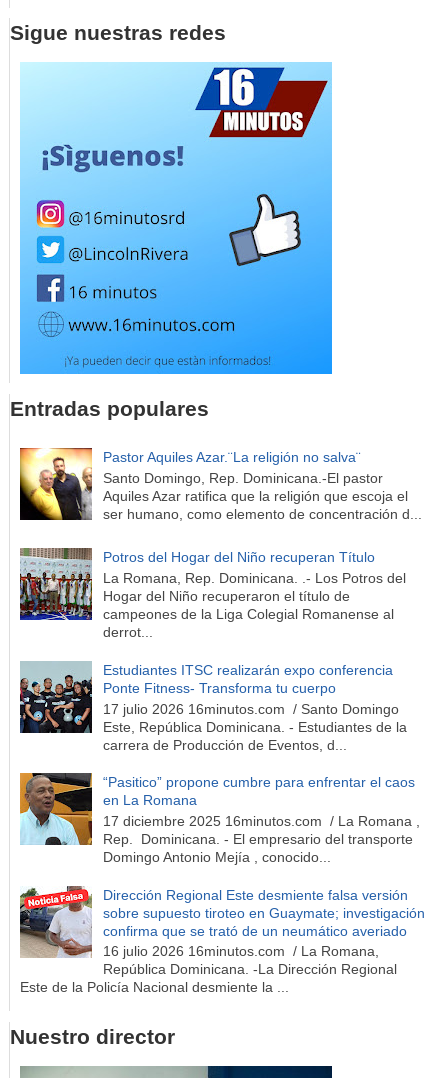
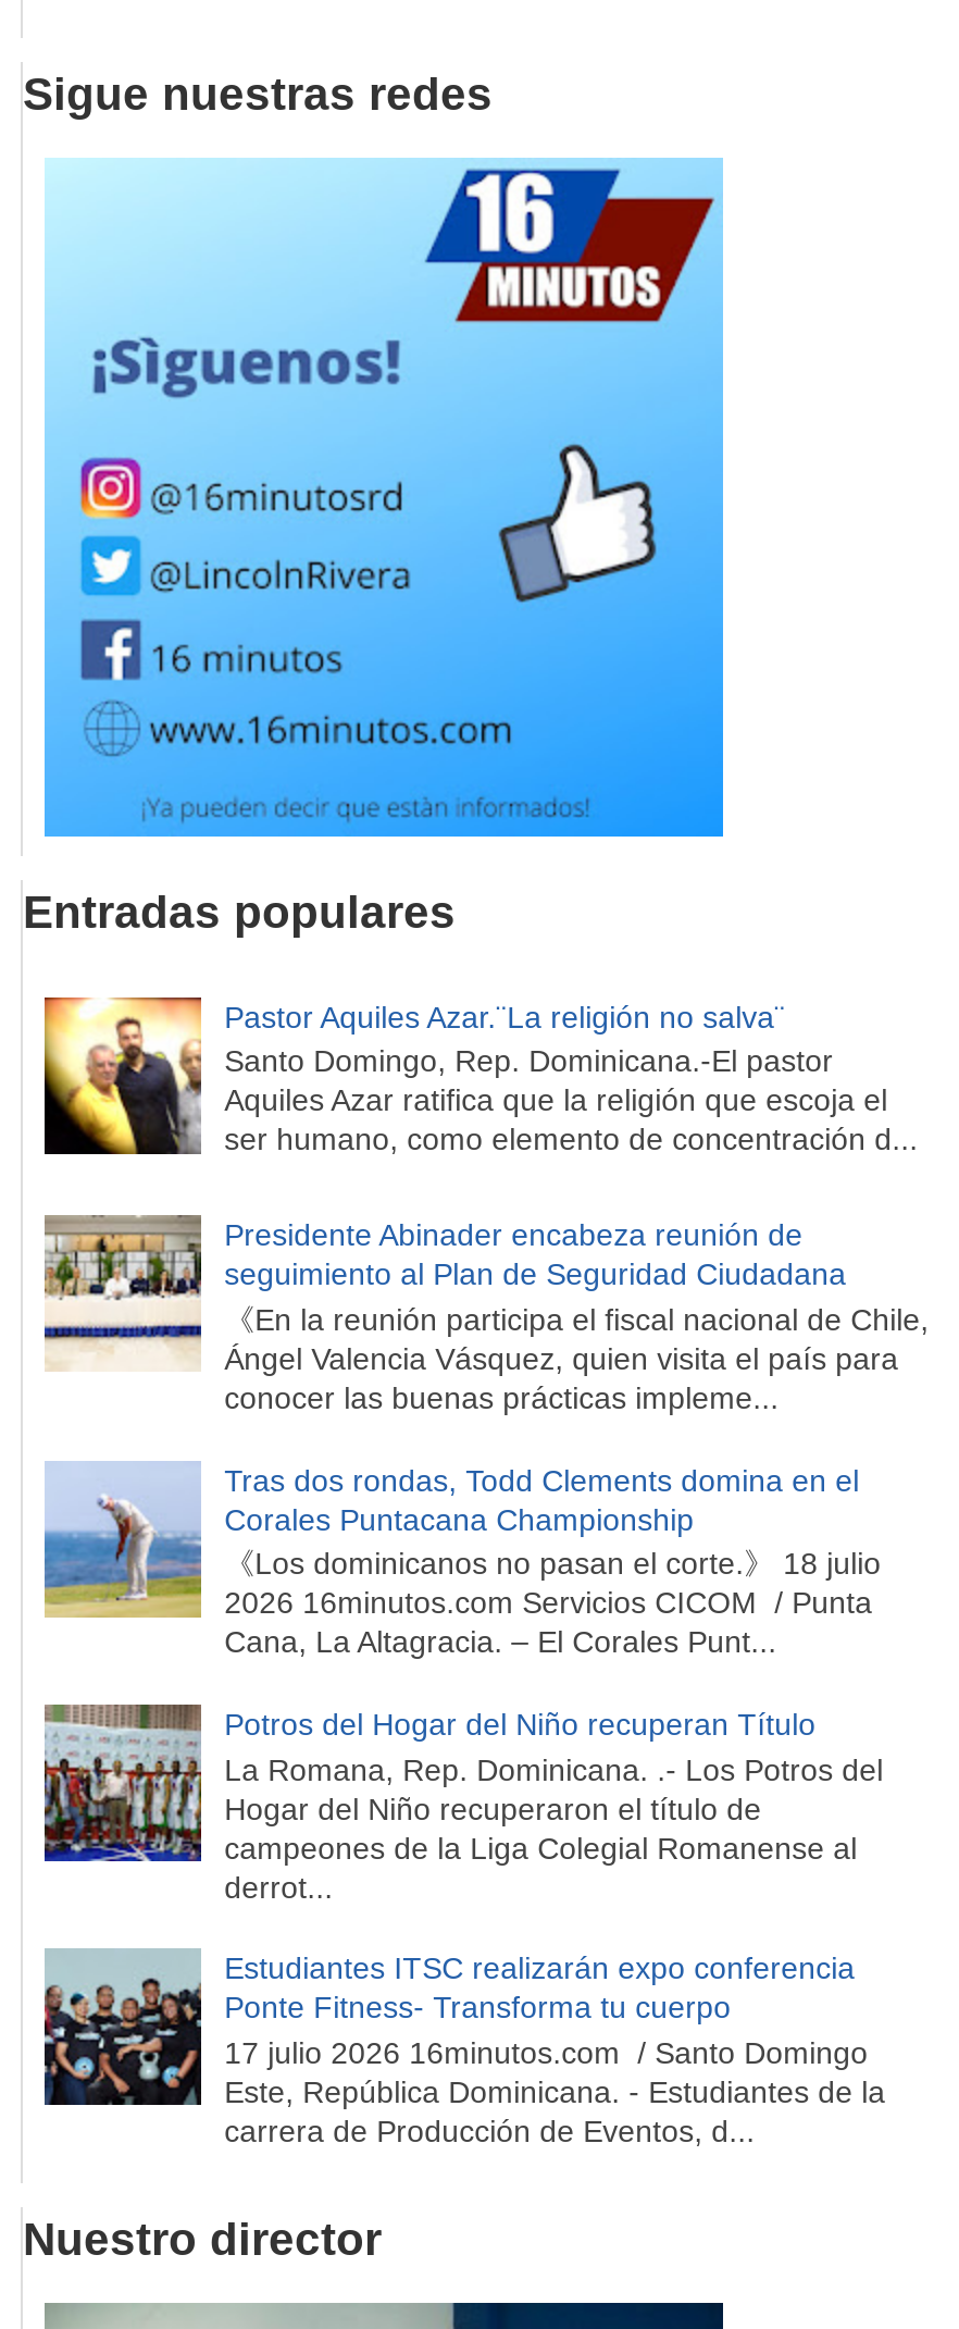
none -> [42,1215,929,1660] [image] | Presidente Abinader encabeza reunión de | seguimiento al Plan de Seguridad Ciudadana | 《En la reunión participa el fiscal nacional de Chile, | Ángel Valencia Vásquez, quien visita el país para | conocer las buenas prácticas impleme... | Tras dos rondas, Todd Clements domina en el | Corales Puntacana Championship | 《Los dominicanos no pasan el corte.》 18 julio | 2026 16minutos.com Servicios CICOM / Punta | Cana, La Altagracia. – El Corales Punt...
none -> [42,1465,192,1620] [image]
moved [18,546,407,753] -> [40,1700,885,2149]: [image] | Potros del Hogar del Niño recuperan Título | La Romana, Rep. Dominicana. .- Los Potros del | ... | Este, República Dominicana. - Estudiantes de la | carrera de Producción de Eventos, d...
[19,772,425,995] [image] | “Pasitico” propone cumbre para enfrentar el caos | en La Romana | 17 diciembre 2025 16minutos.com / La Romana , | Rep. Dominicana. - El empresario del transporte | Domingo Antonio Mejía , conocido... | Dirección Regional Este desmiente falsa versión | sobre supuesto tiroteo en Guaymate; investigación | confirma que se trató de un neumático averiado | 16 julio 2026 16minutos.com / La Romana, | República Dominicana. -La Dirección Regional | Este de la Policía Nacional desmiente la ... -> none
[20,885,88,972] [image] -> none

